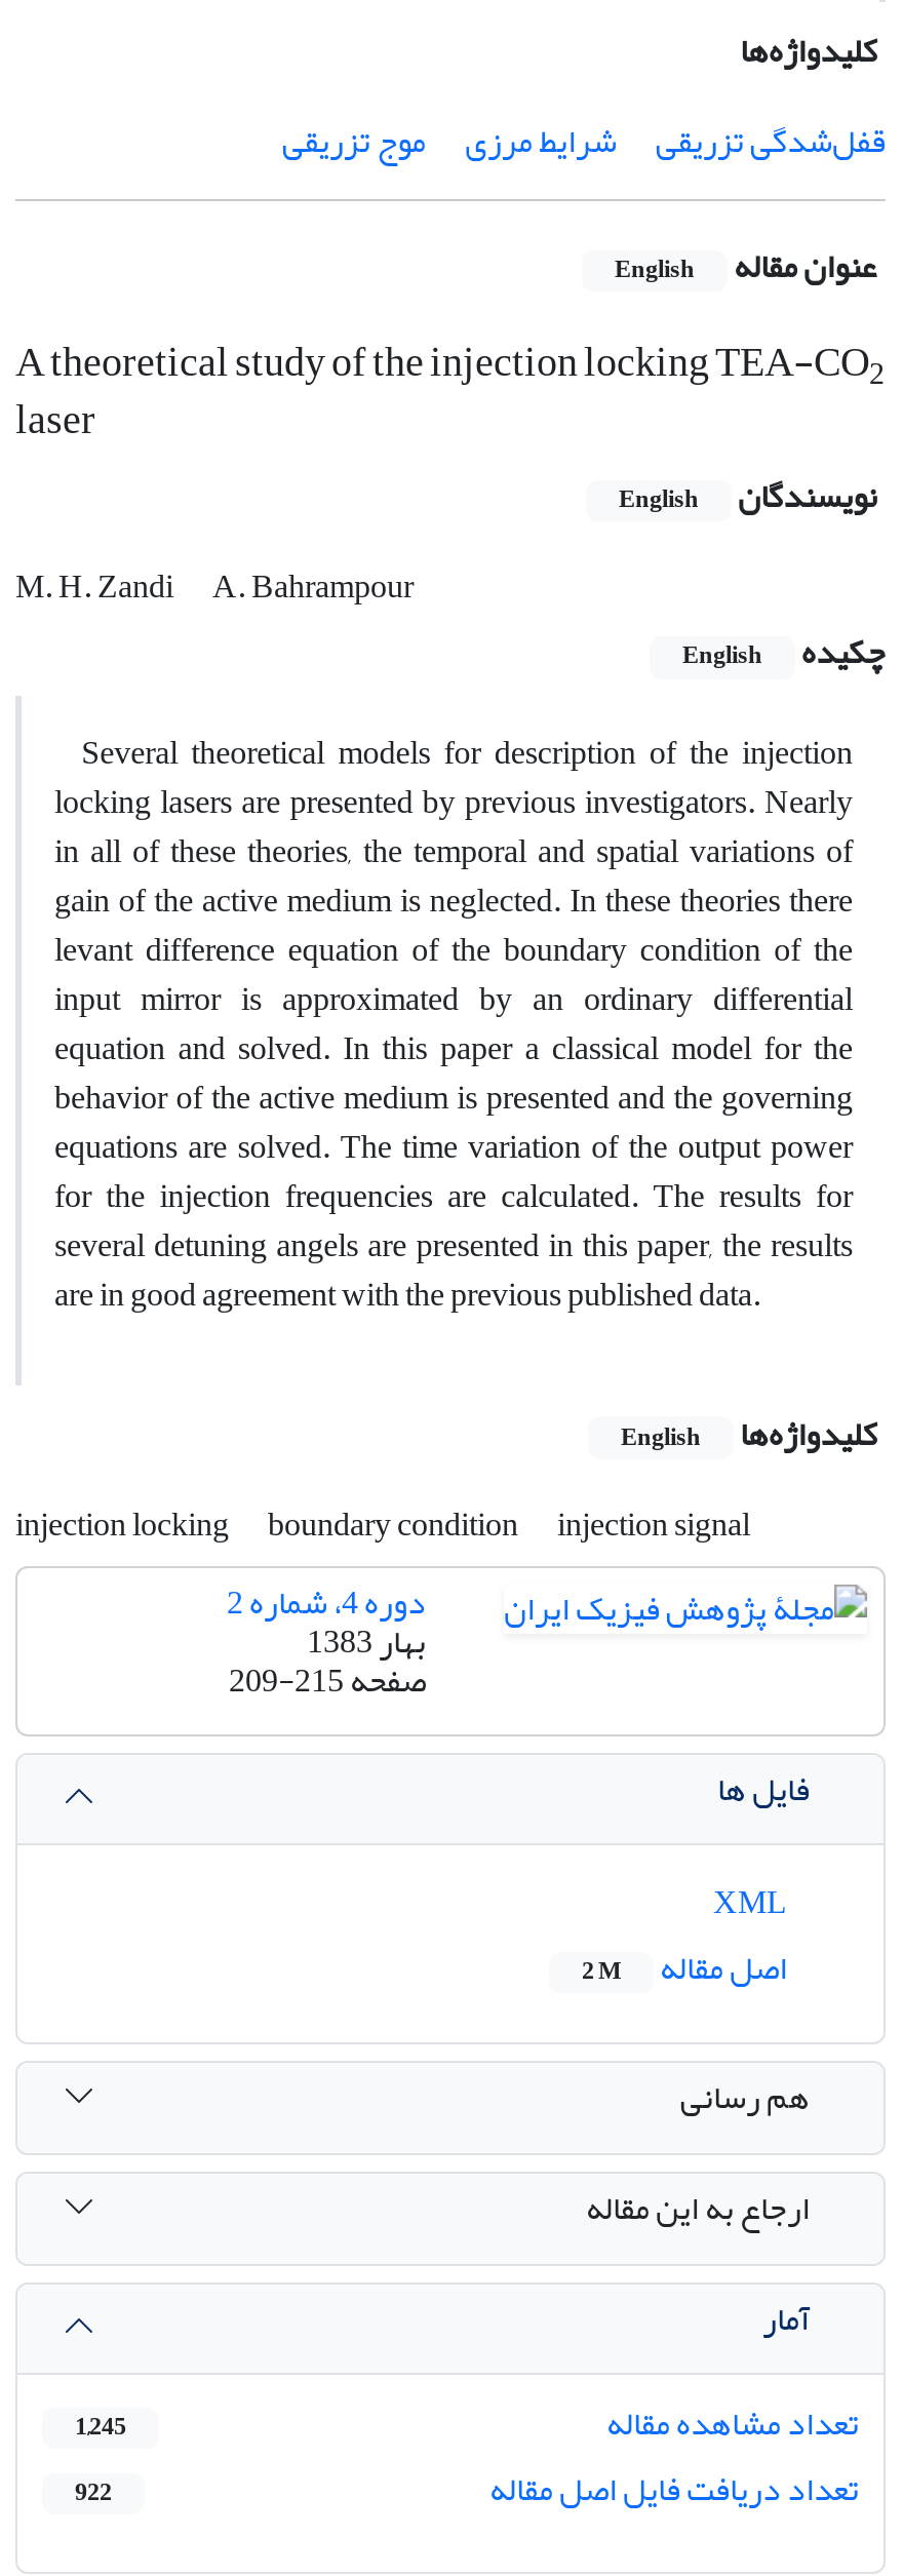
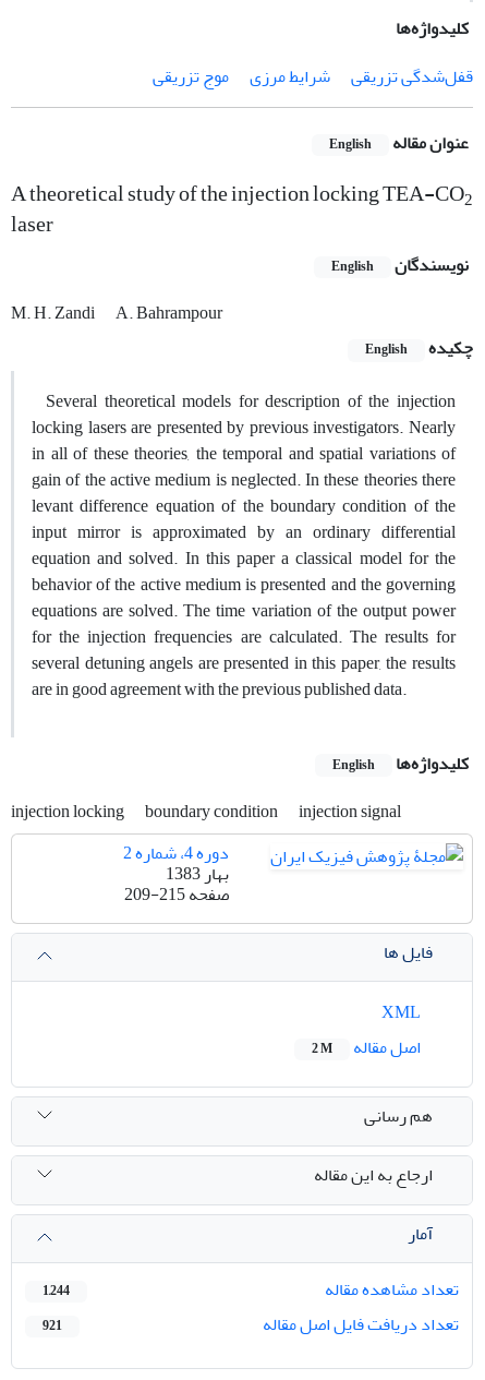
[75,2403,126,2451] 1,245 -> [43,1278,70,1304] 1,244
[75,2469,112,2516] 922 -> [43,1313,62,1338] 921

